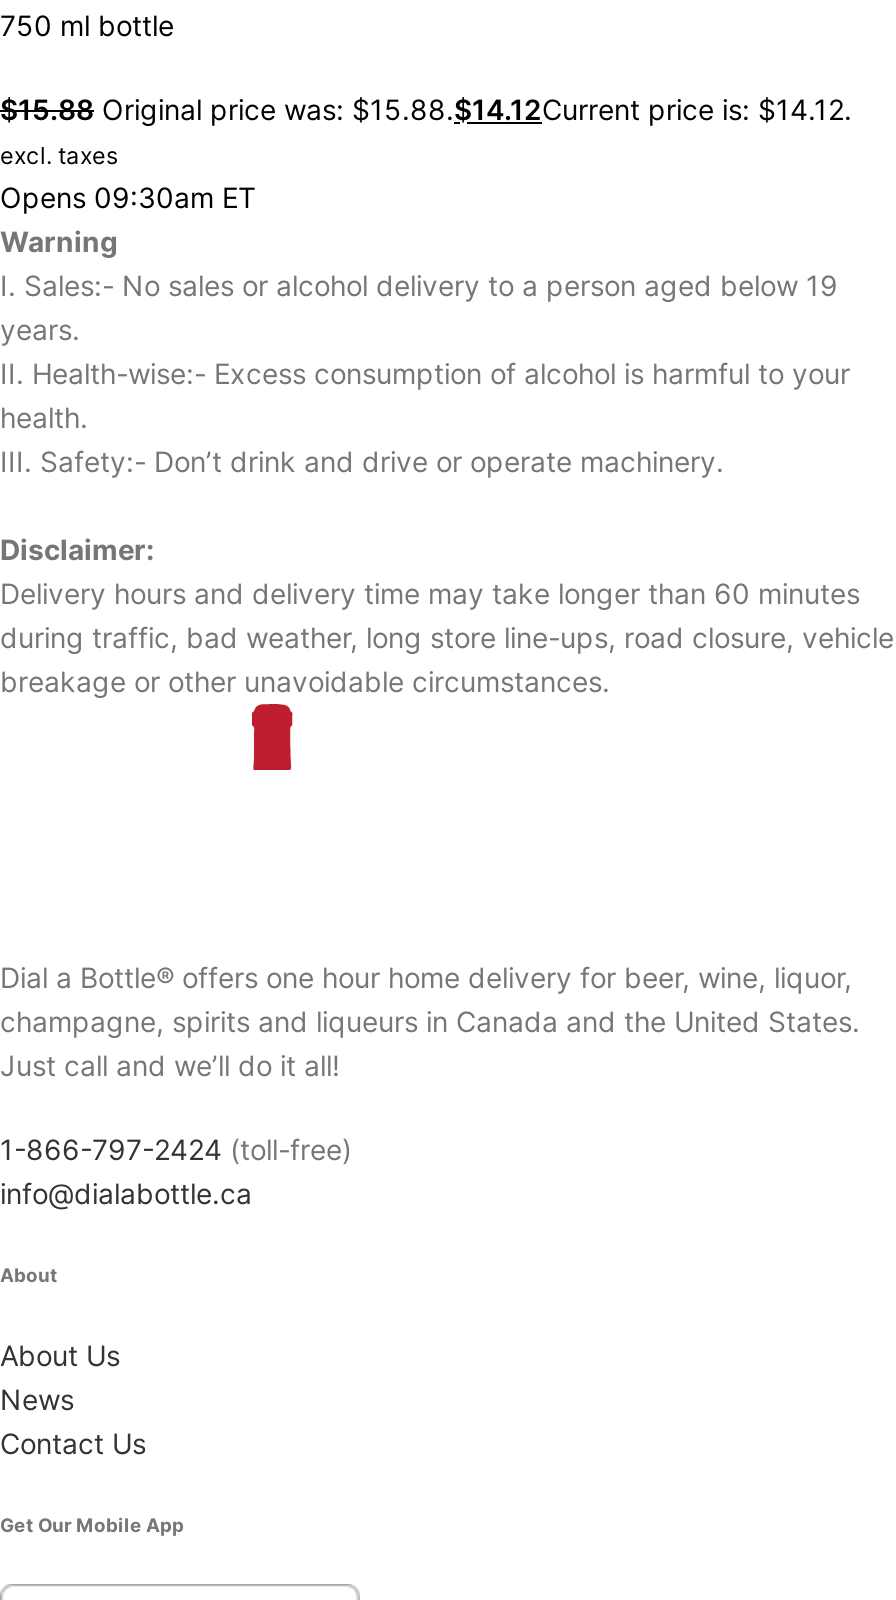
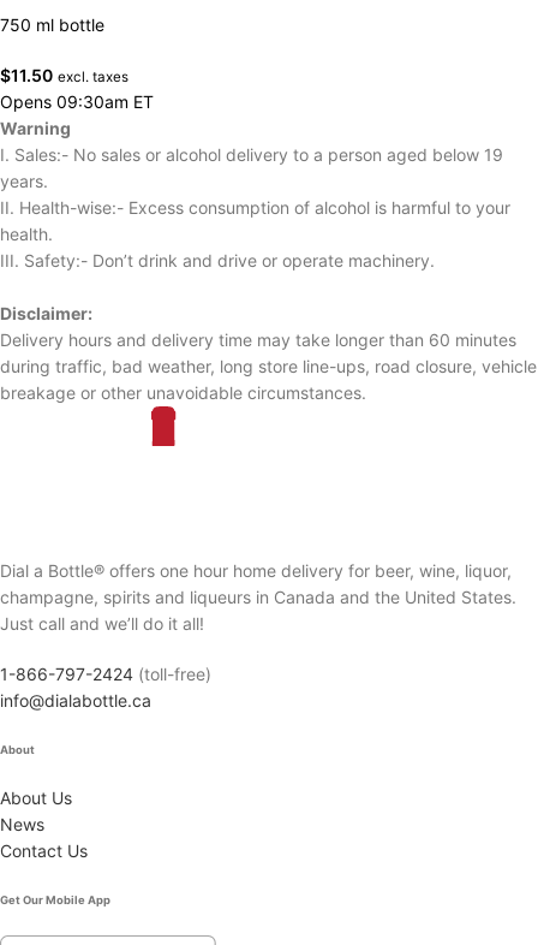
[0,92,852,170] $15.88 Original price was: $15.88.$14.12Current price is: $14.12. | excl. taxes -> [0,65,128,86] $11.50 excl. taxes

